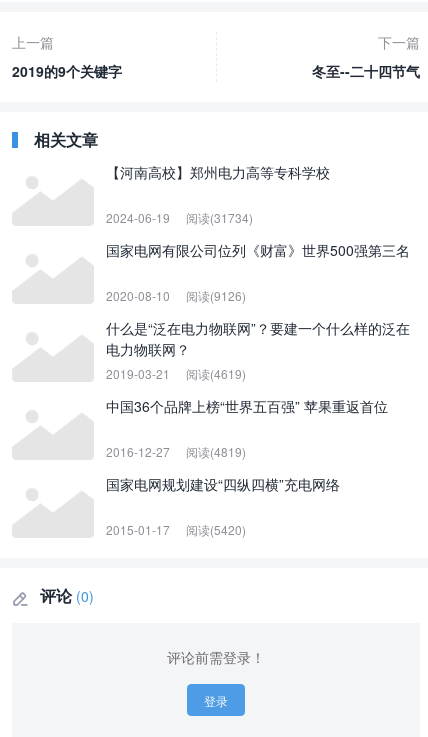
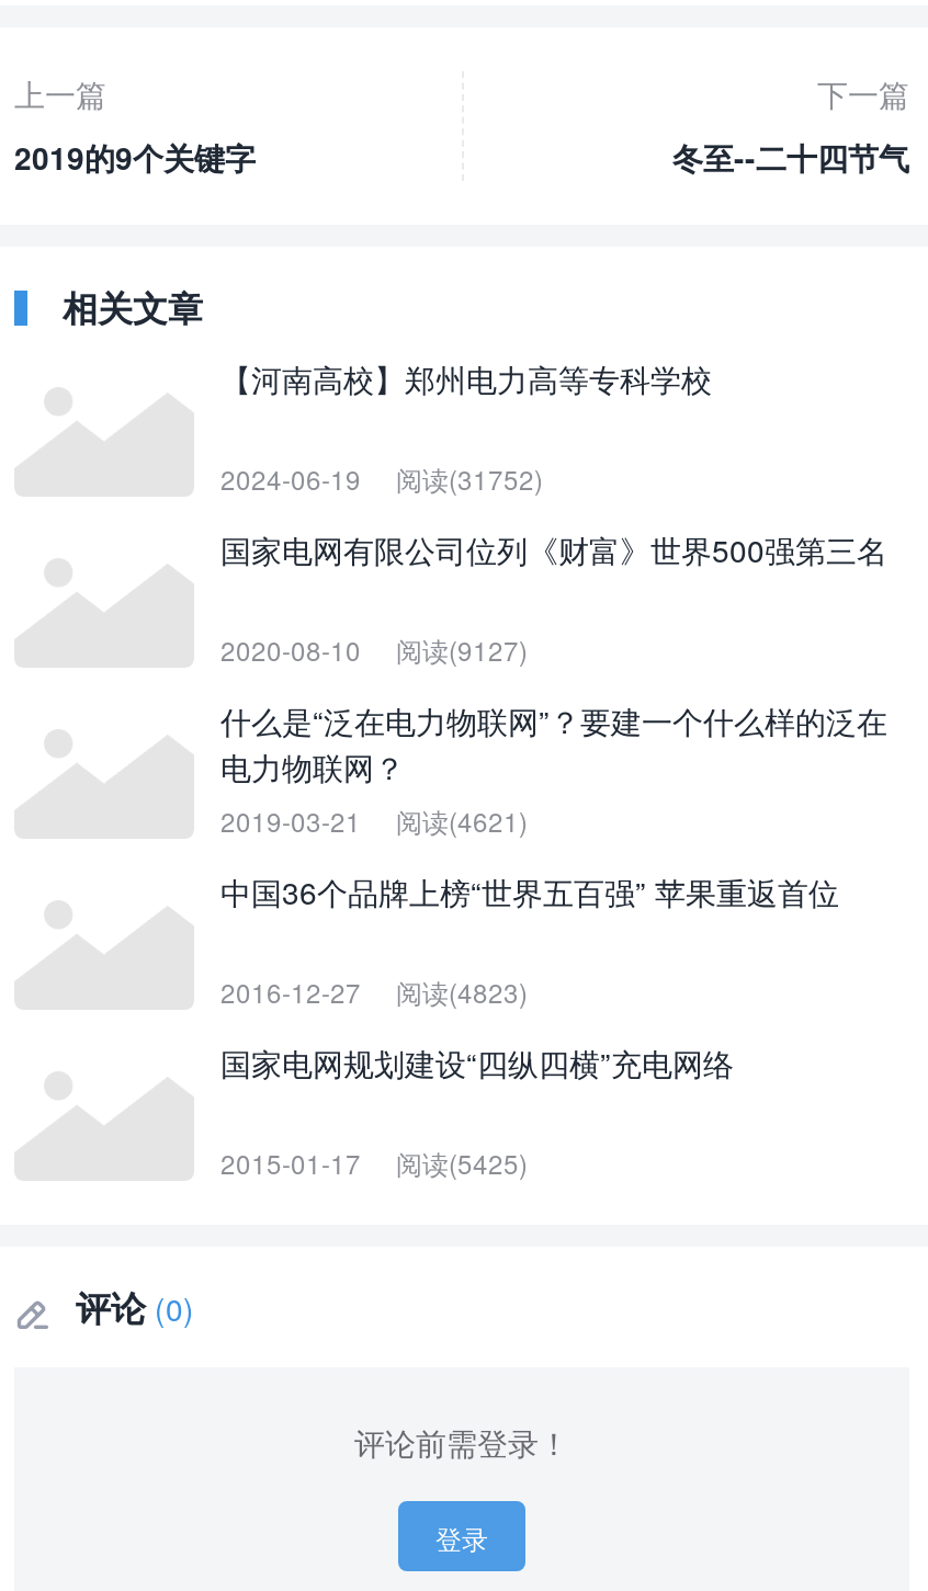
[106,209,253,226] 2024-06-19 阅读(31734) -> [220,459,543,497] 2024-06-19 阅读(31752)
[106,287,246,304] 2020-08-10 阅读(9126) -> [220,630,528,668] 2020-08-10 阅读(9127)
[106,365,246,382] 2019-03-21 阅读(4619) -> [220,802,528,839] 2019-03-21 阅读(4621)
[106,443,246,460] 2016-12-27 阅读(4819) -> [220,973,528,1010] 2016-12-27 阅读(4823)
[106,521,246,538] 2015-01-17 阅读(5420) -> [220,1144,528,1181] 2015-01-17 阅读(5425)

